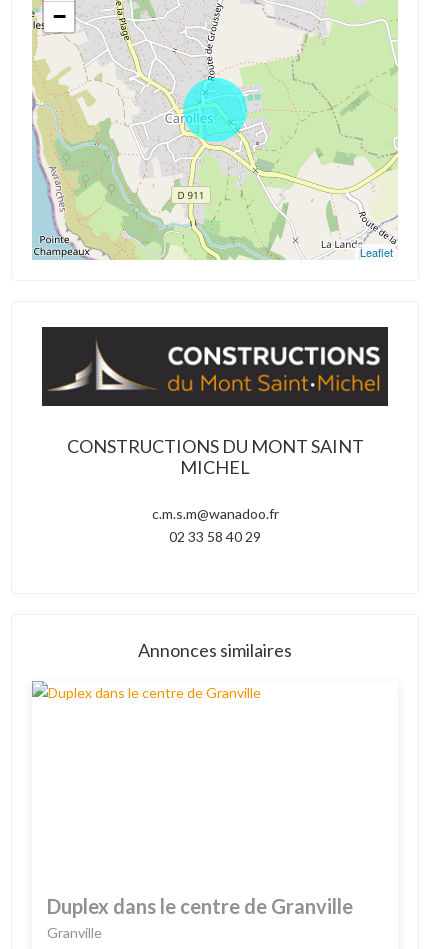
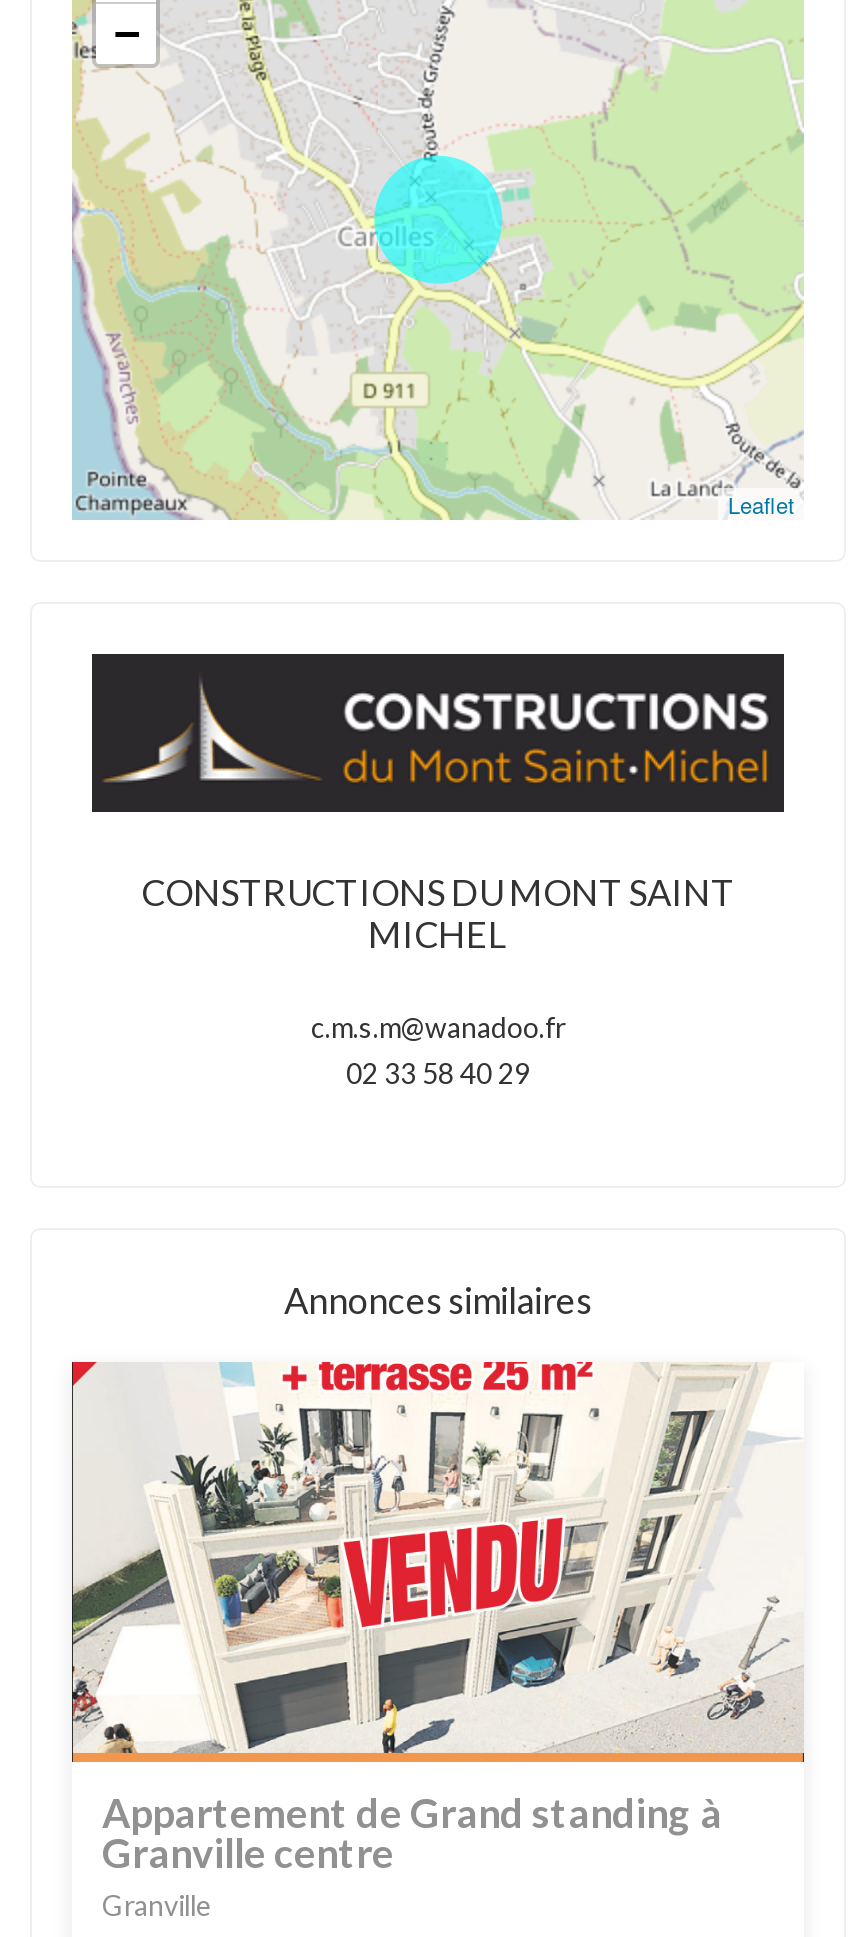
none -> [70,1360,806,1764] [image]
[47,894,353,918] Duplex dans le centre de Granville -> [102,1788,722,1876] Appartement de Grand standing à | Granville centre

